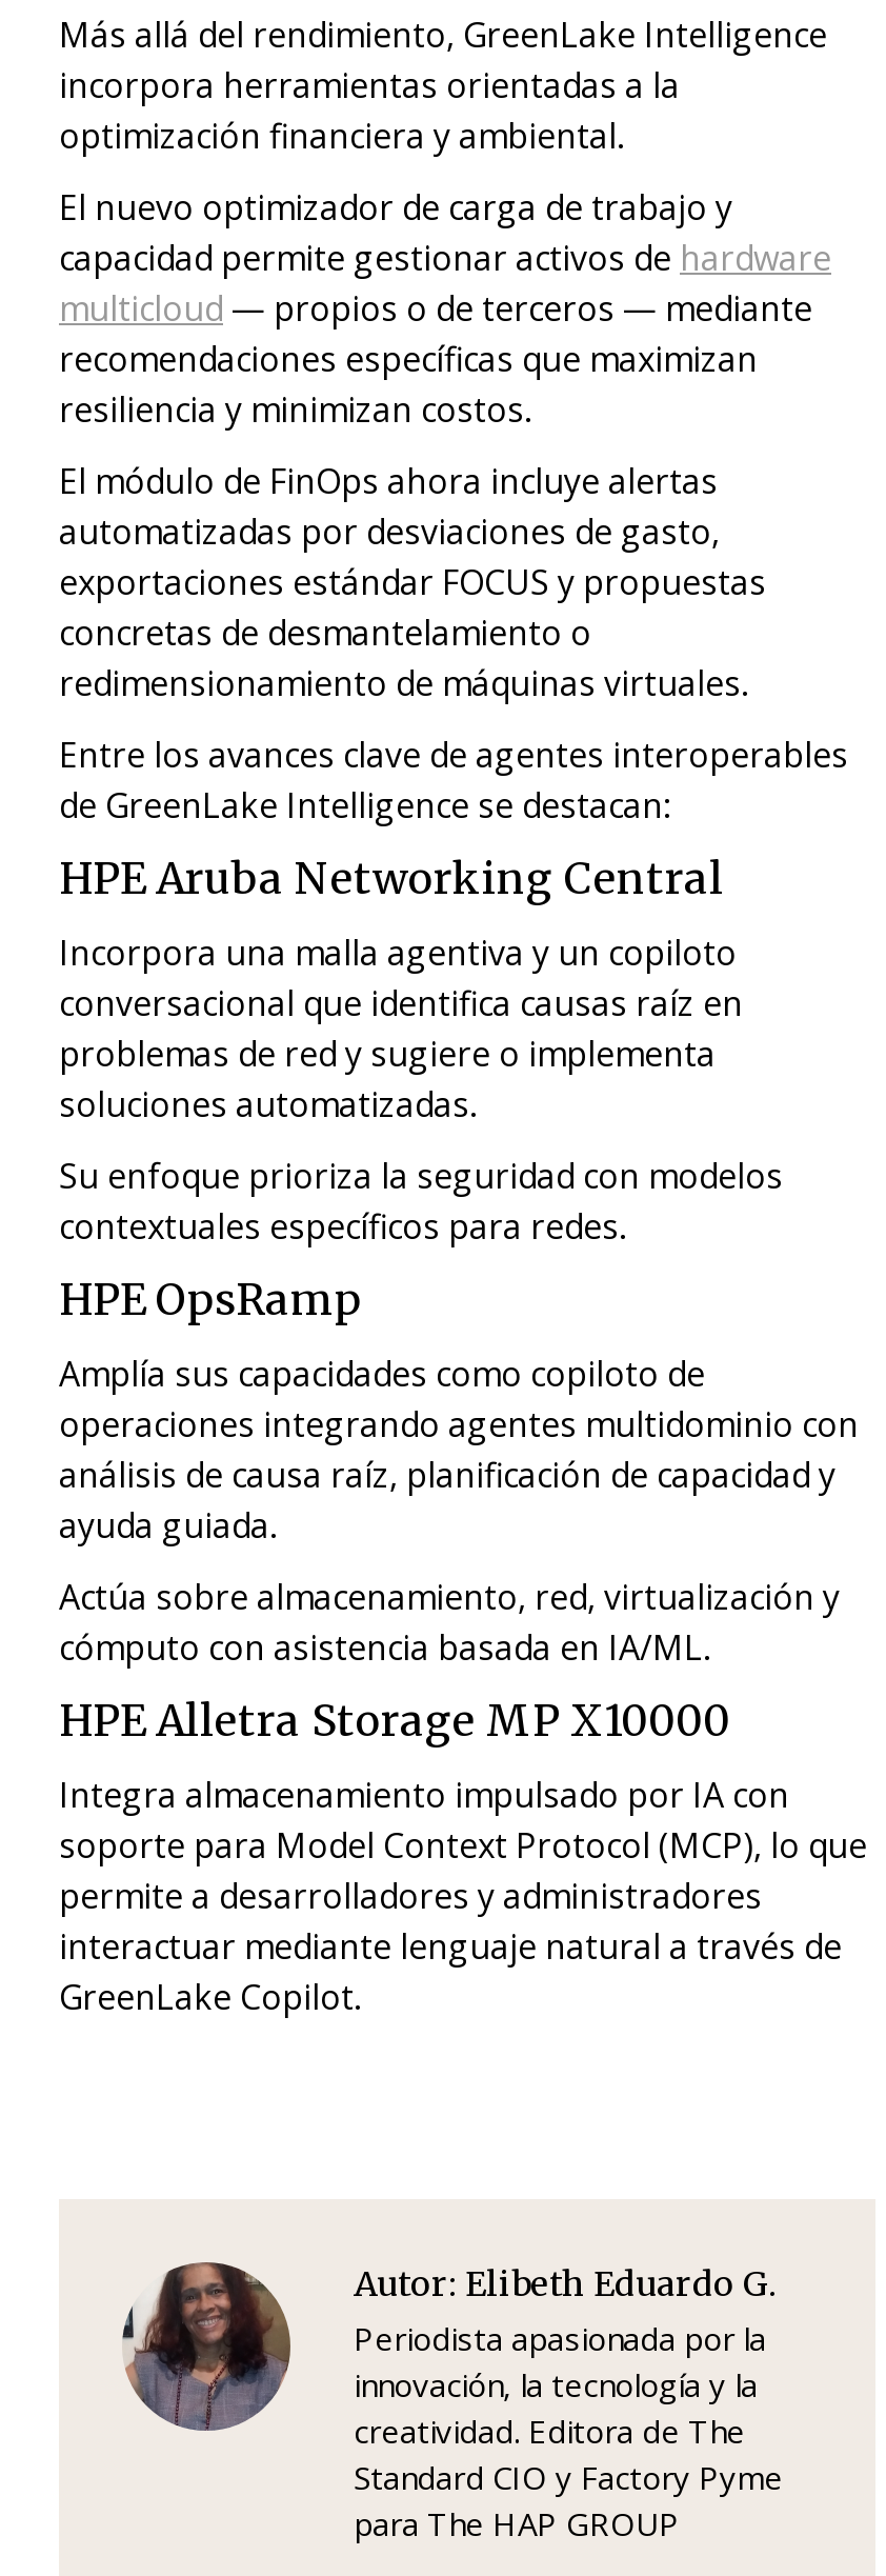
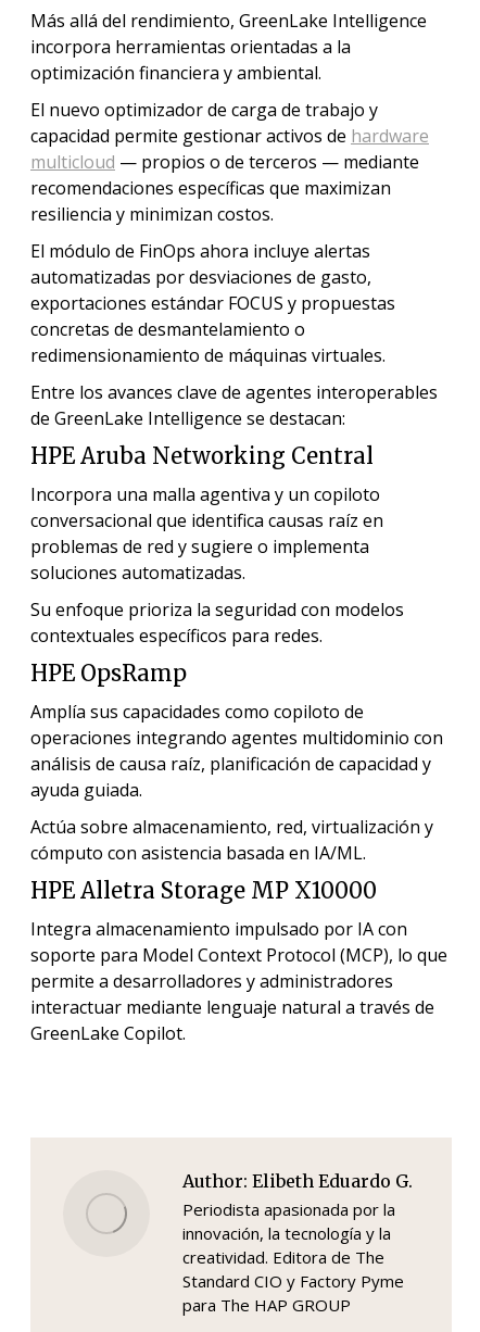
[120,2260,293,2433] [image] -> none
[354,2263,777,2305] Autor: Elibeth Eduardo G. -> [182,1171,413,1192] Author: Elibeth Eduardo G.

